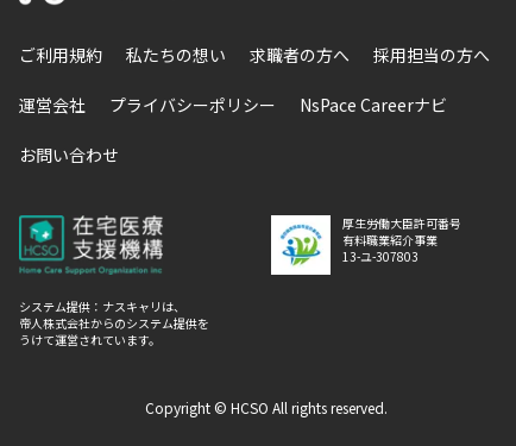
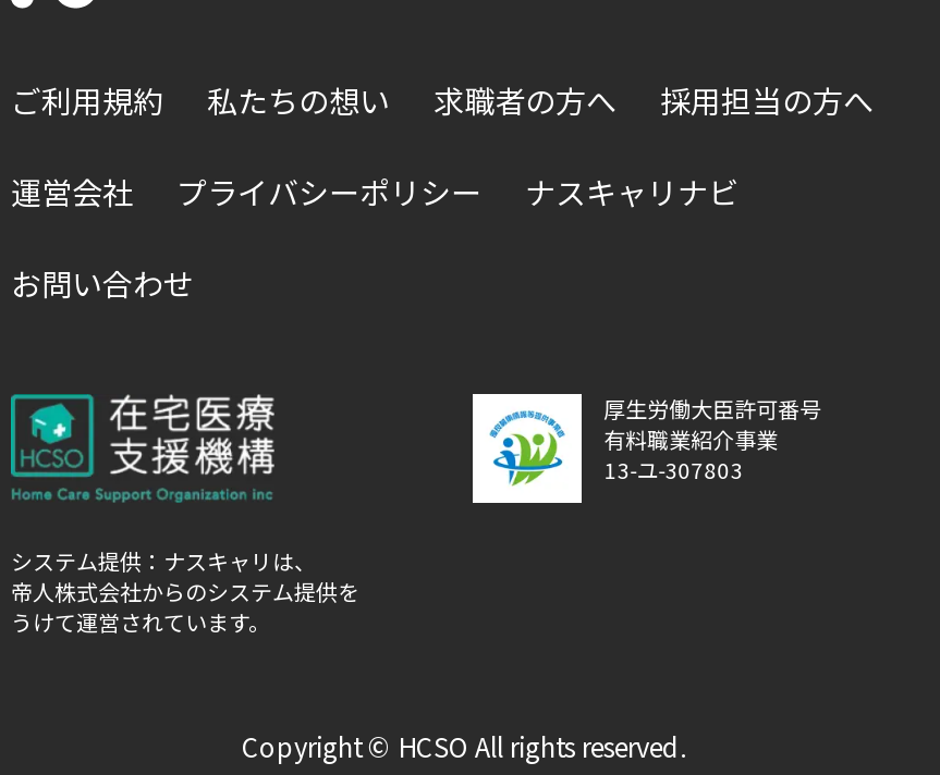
[300,93,447,117] NsPace Careerナビ -> [525,170,738,213] ナスキャリナビ

